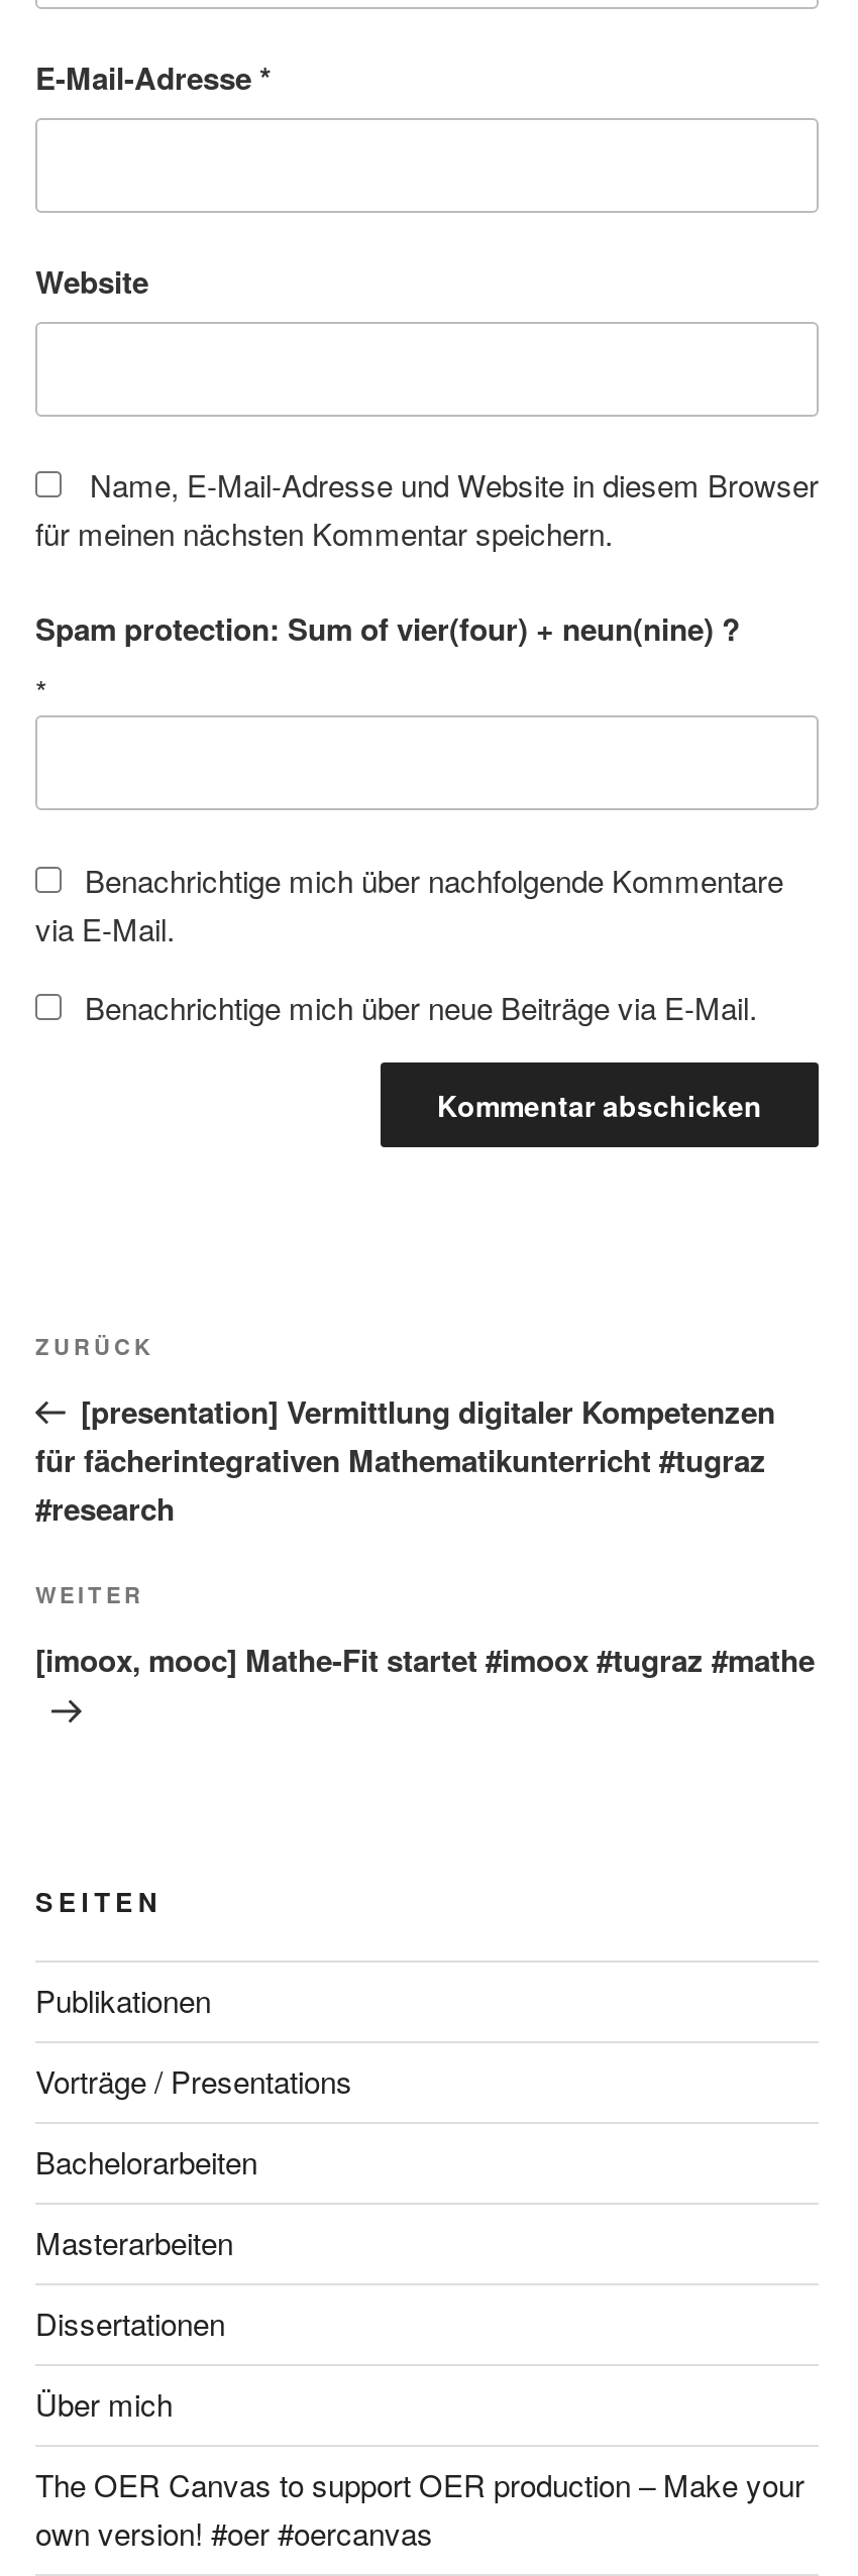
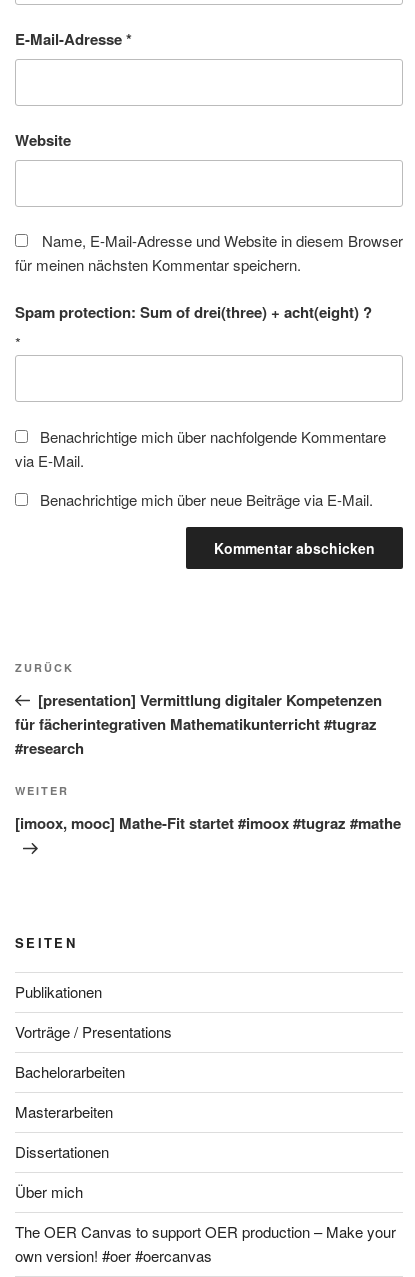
[35,606,740,650] Spam protection: Sum of vier(four) + neun(nine) ? -> [15,301,372,323] Spam protection: Sum of drei(three) + acht(eight) ?

